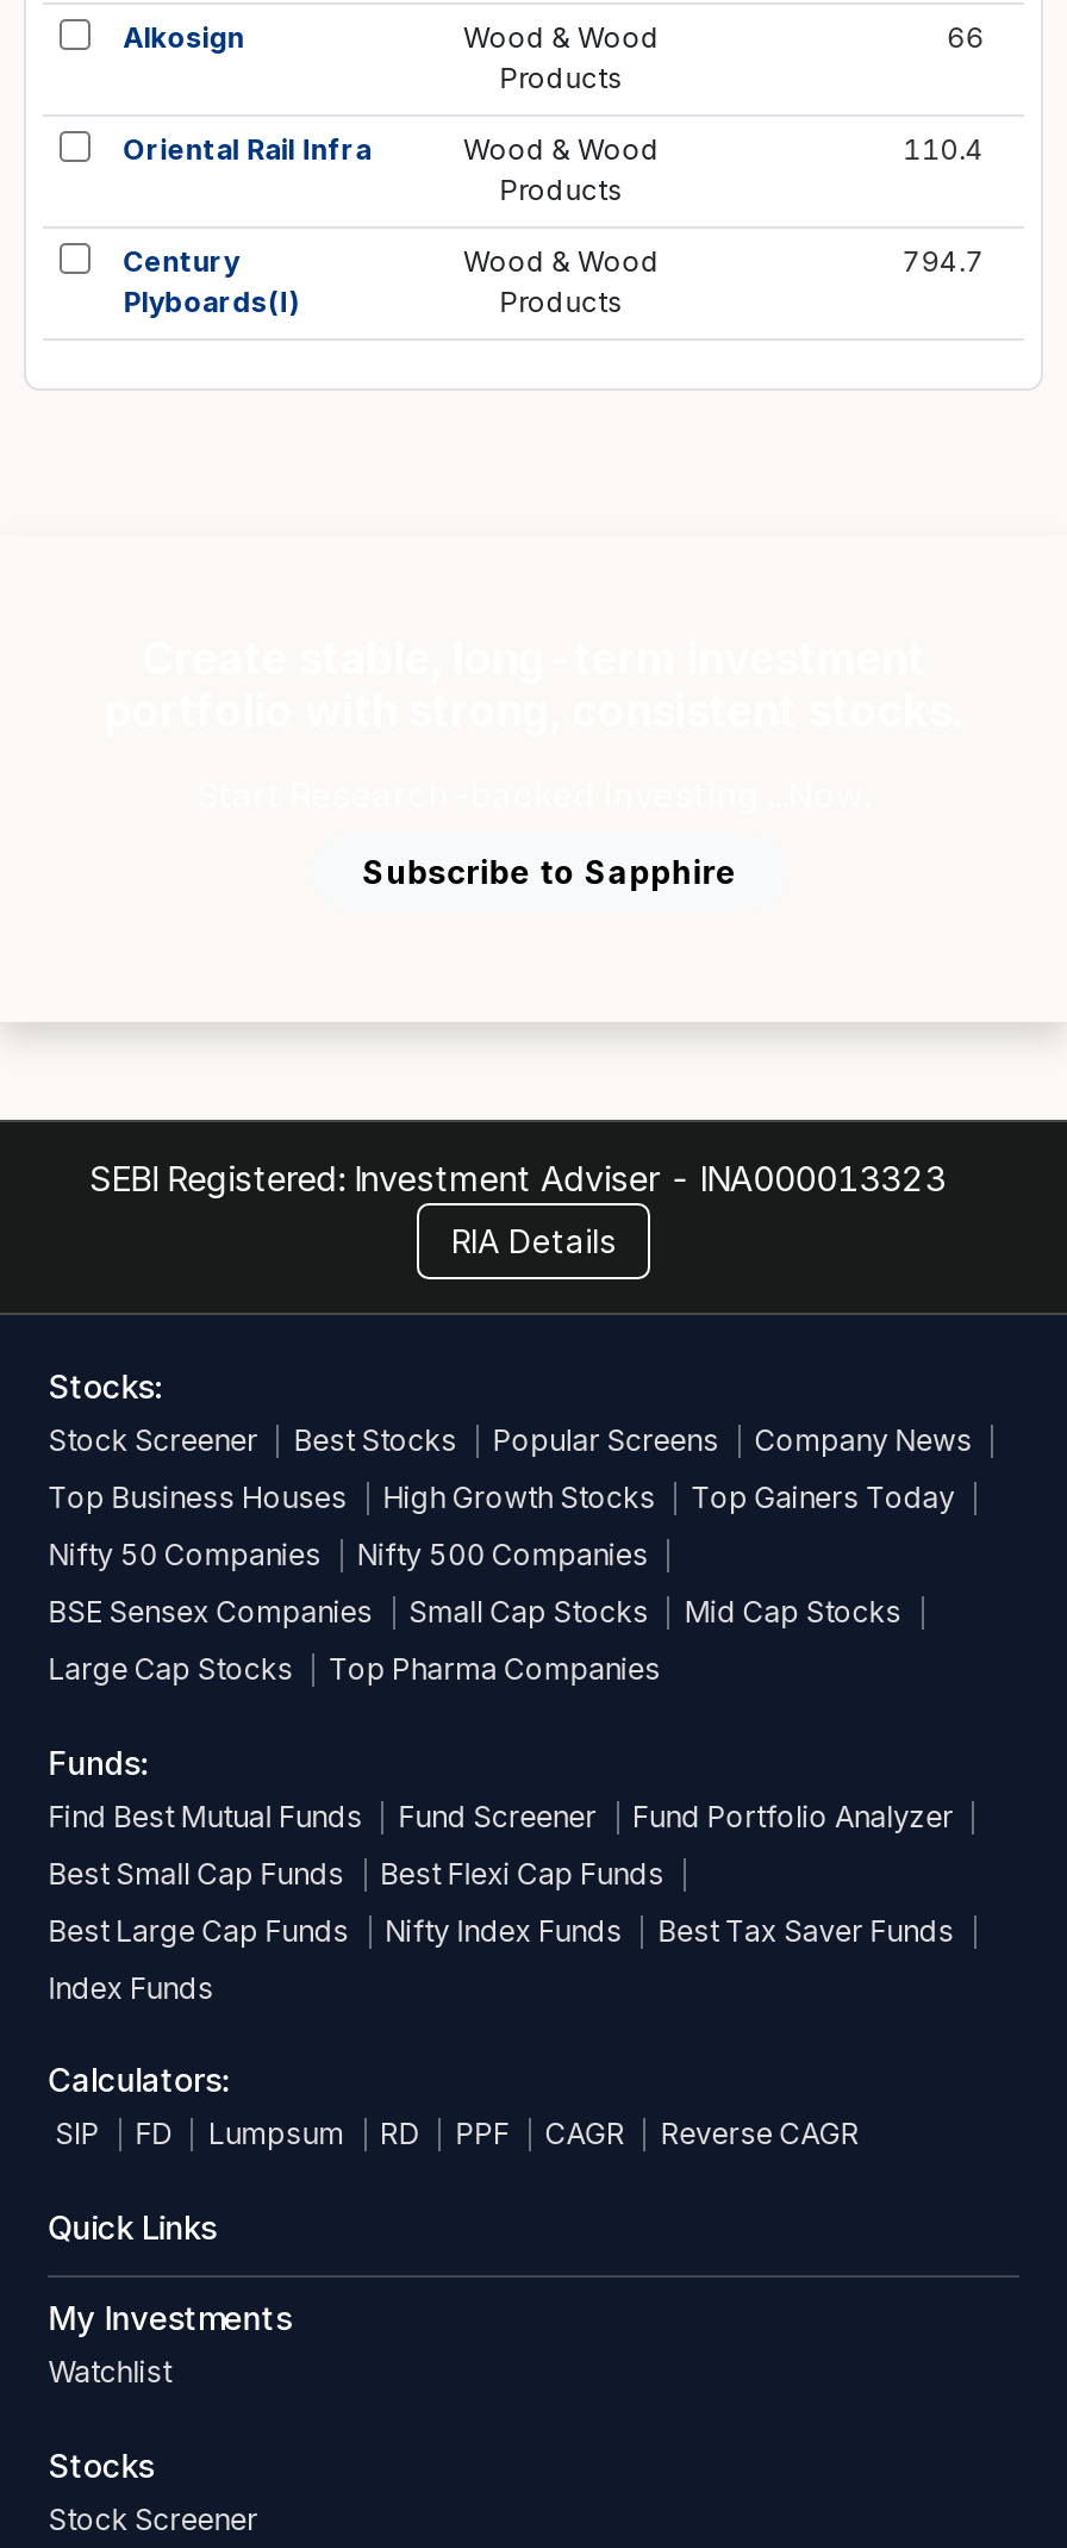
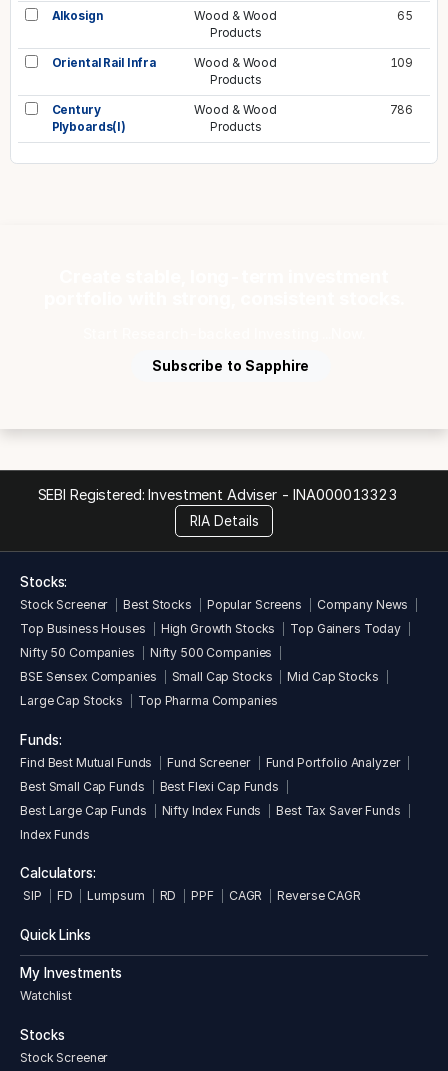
[946,21,984,55] 66 -> [397,9,413,23] 65
[902,133,984,167] 110.4 -> [389,56,413,70] 109
[902,245,984,279] 794.7 -> [389,103,413,117] 786

